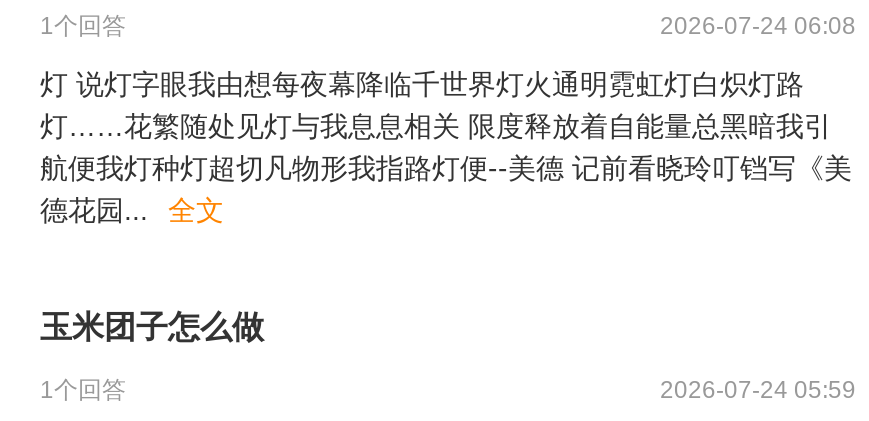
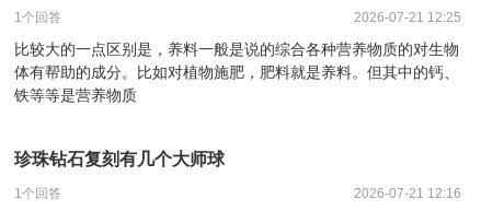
[660,12,856,40] 2026-07-24 06:08 -> [354,10,461,25] 2026-07-21 12:25
[40,68,852,226] 灯 说灯字眼我由想每夜幕降临千世界灯火通明霓虹灯白炽灯路 | 灯……花繁随处见灯与我息息相关 限度释放着自能量总黑暗我引 | 航便我灯种灯超切凡物形我指路灯便--美德 记前看晓玲叮铛写《美 | 德花园... | 全文 -> [14,40,459,104] 比较大的一点区别是，养料一般是说的综合各种营养物质的对生物 | 体有帮助的成分。比如对植物施肥，肥料就是养料。但其中的钙、 | 铁等等是营养物质
[40,310,264,344] 玉米团子怎么做 -> [14,150,225,168] 珍珠钻石复刻有几个大师球
[660,376,856,404] 2026-07-24 05:59 -> [354,186,461,201] 2026-07-21 12:16

